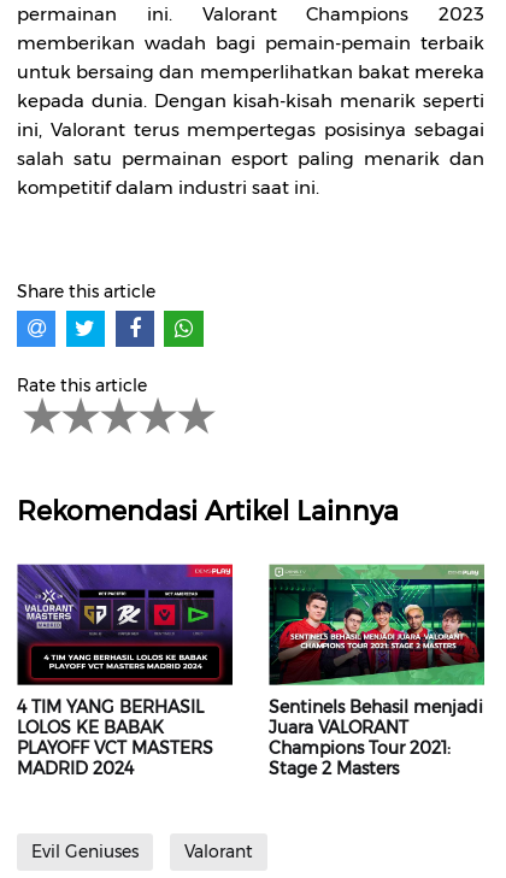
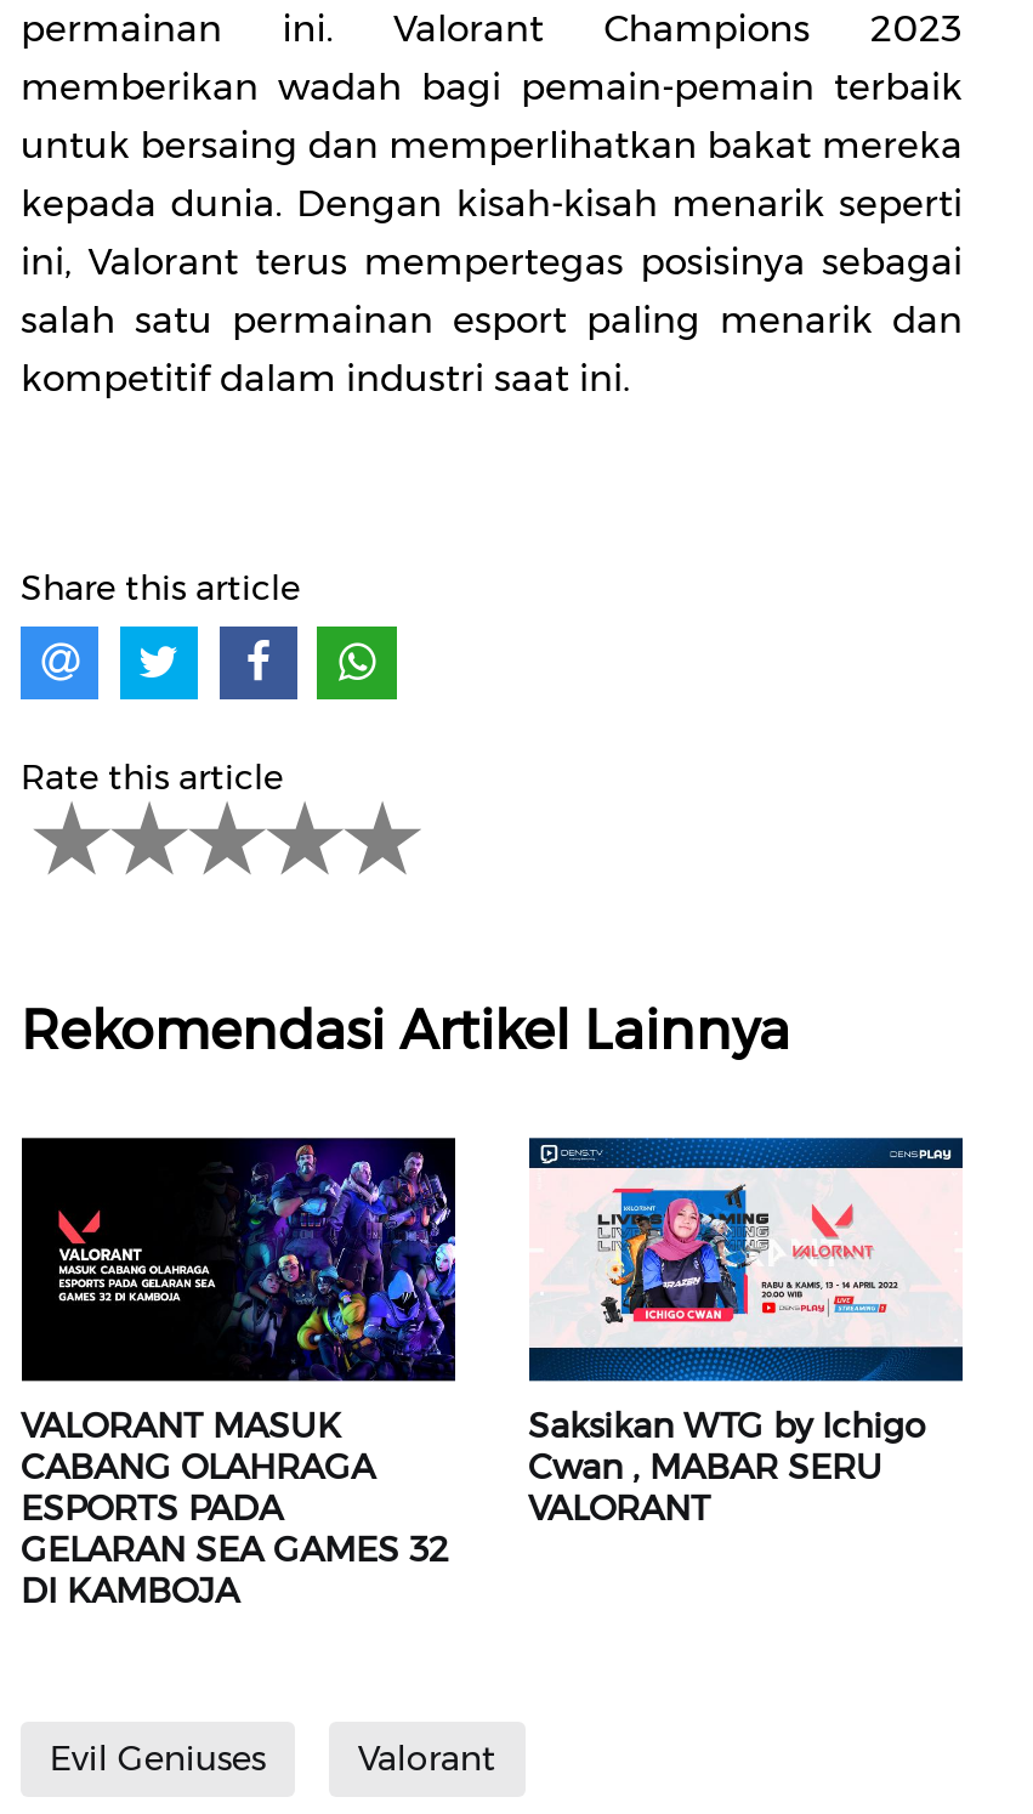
[17,564,234,779] [image] | 4 TIM YANG BERHASIL | LOLOS KE BABAK | PLAYOFF VCT MASTERS | MADRID 2024 -> [21,1134,458,1612] [image] | VALORANT MASUK | CABANG OLAHRAGA | ESPORTS PADA | GELARAN SEA GAMES 32 | DI KAMBOJA
[267,564,486,779] [image] | Sentinels Behasil menjadi | Juara VALORANT | Champions Tour 2021: | Stage 2 Masters -> [528,1136,965,1530] [image] | Saksikan WTG by Ichigo | Cwan , MABAR SERU | VALORANT

